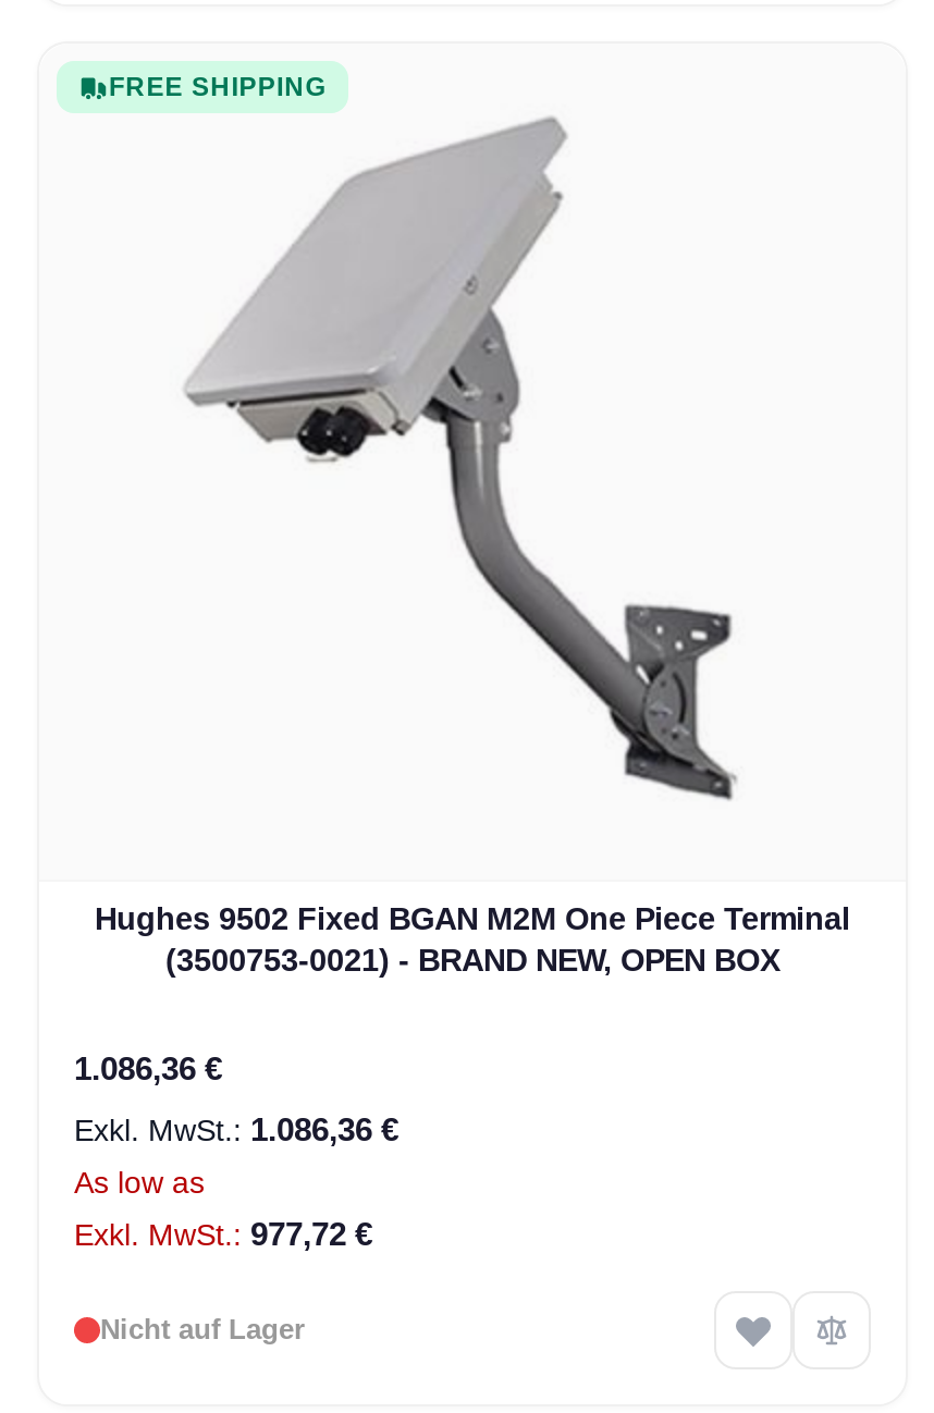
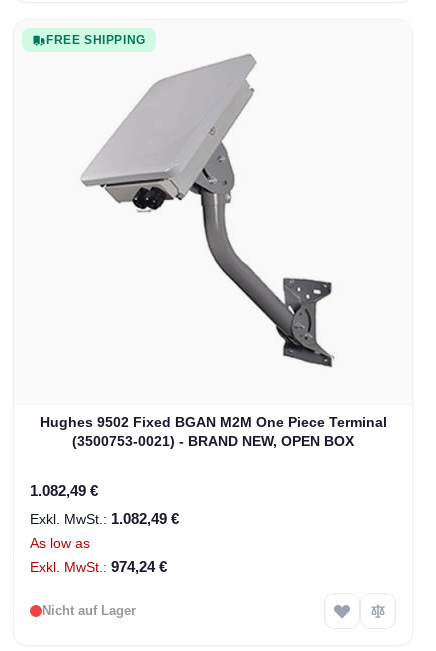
[74,1049,222,1086] 1.086,36 € -> [30,482,98,499] 1.082,49 €
[250,1110,398,1147] 1.086,36 € -> [111,510,179,527] 1.082,49 €
[250,1214,372,1251] 977,72 € -> [111,558,167,575] 974,24 €

